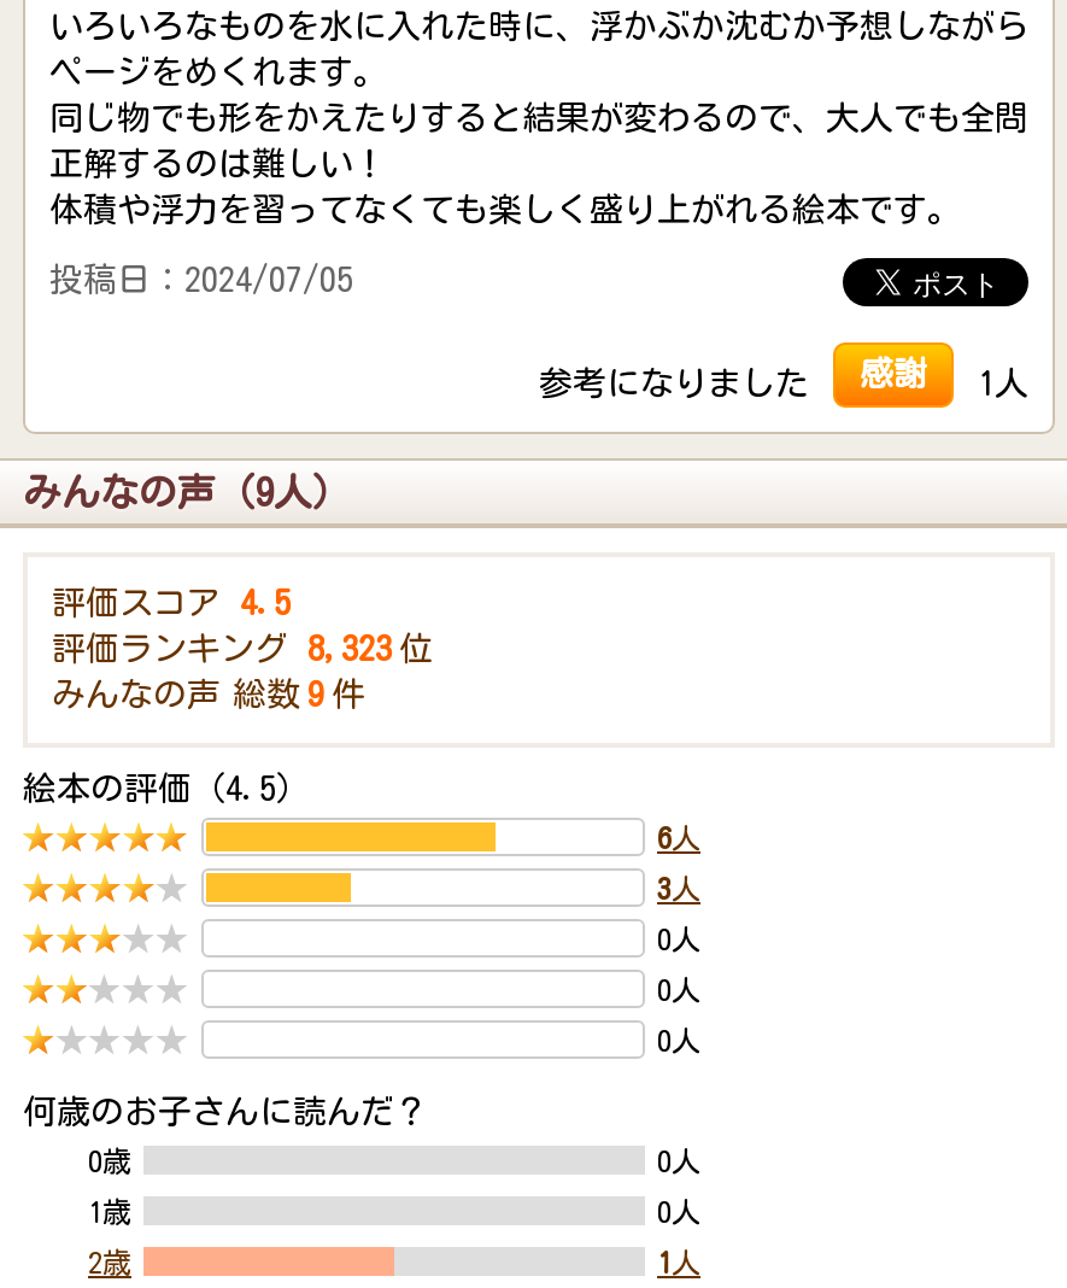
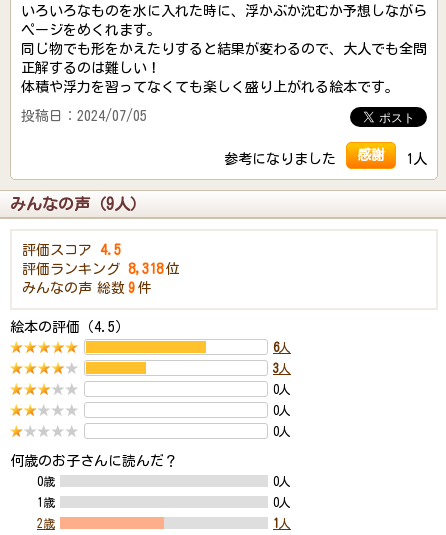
[52,631,433,665] 評価ランキング 8,323 位 -> [22,261,180,275] 評価ランキング 8,318 位

